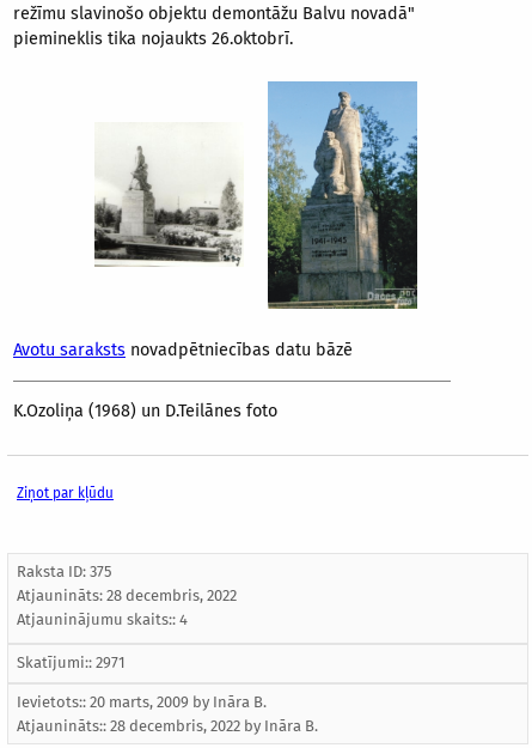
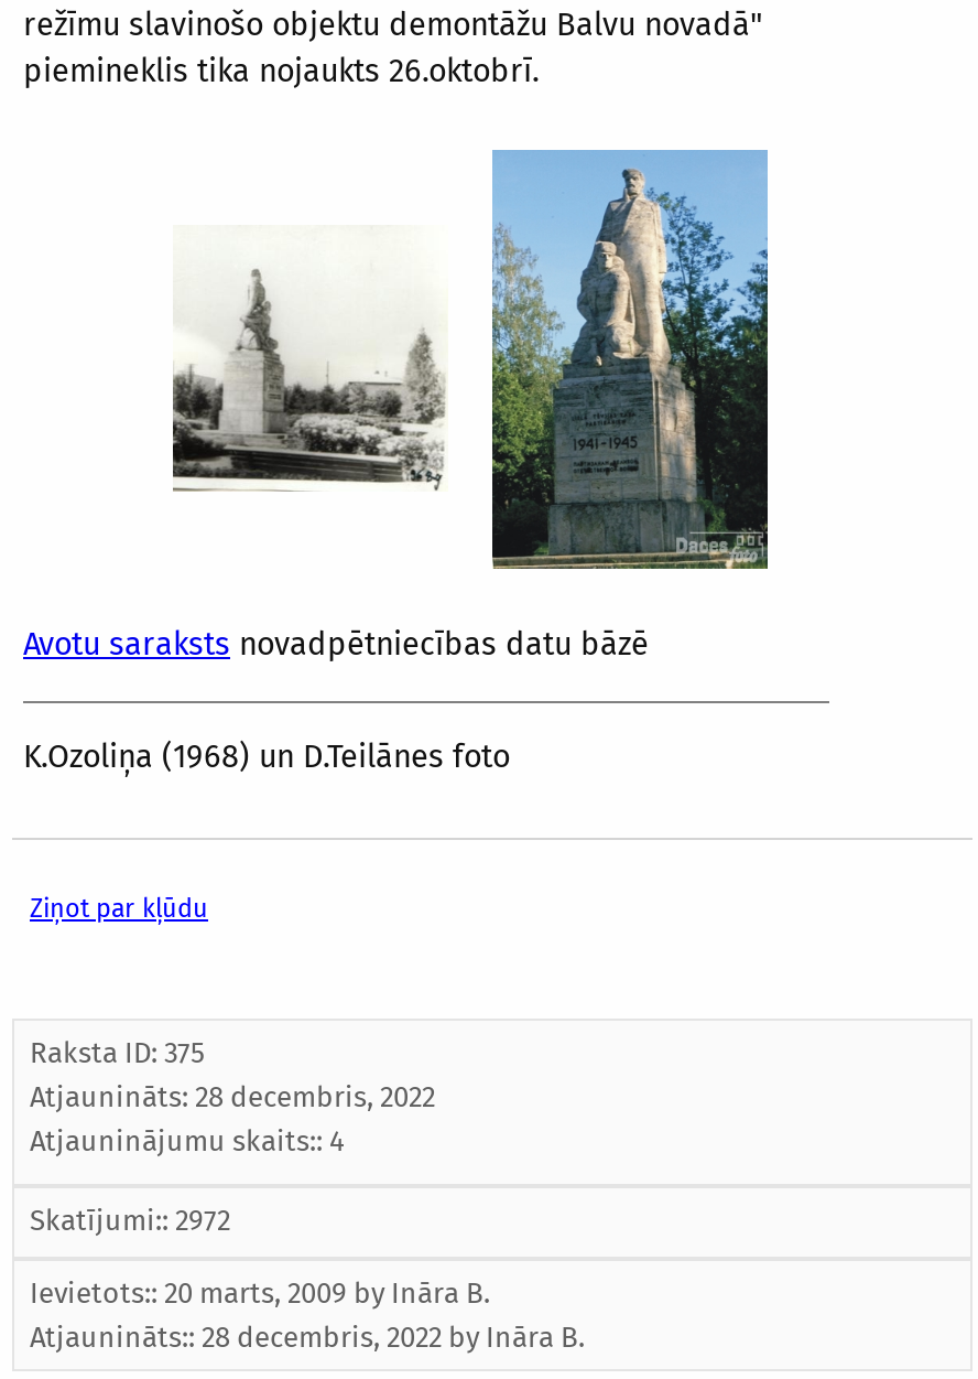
[17,654,126,672] Skatījumi:: 2971 -> [30,1204,230,1237] Skatījumi:: 2972

